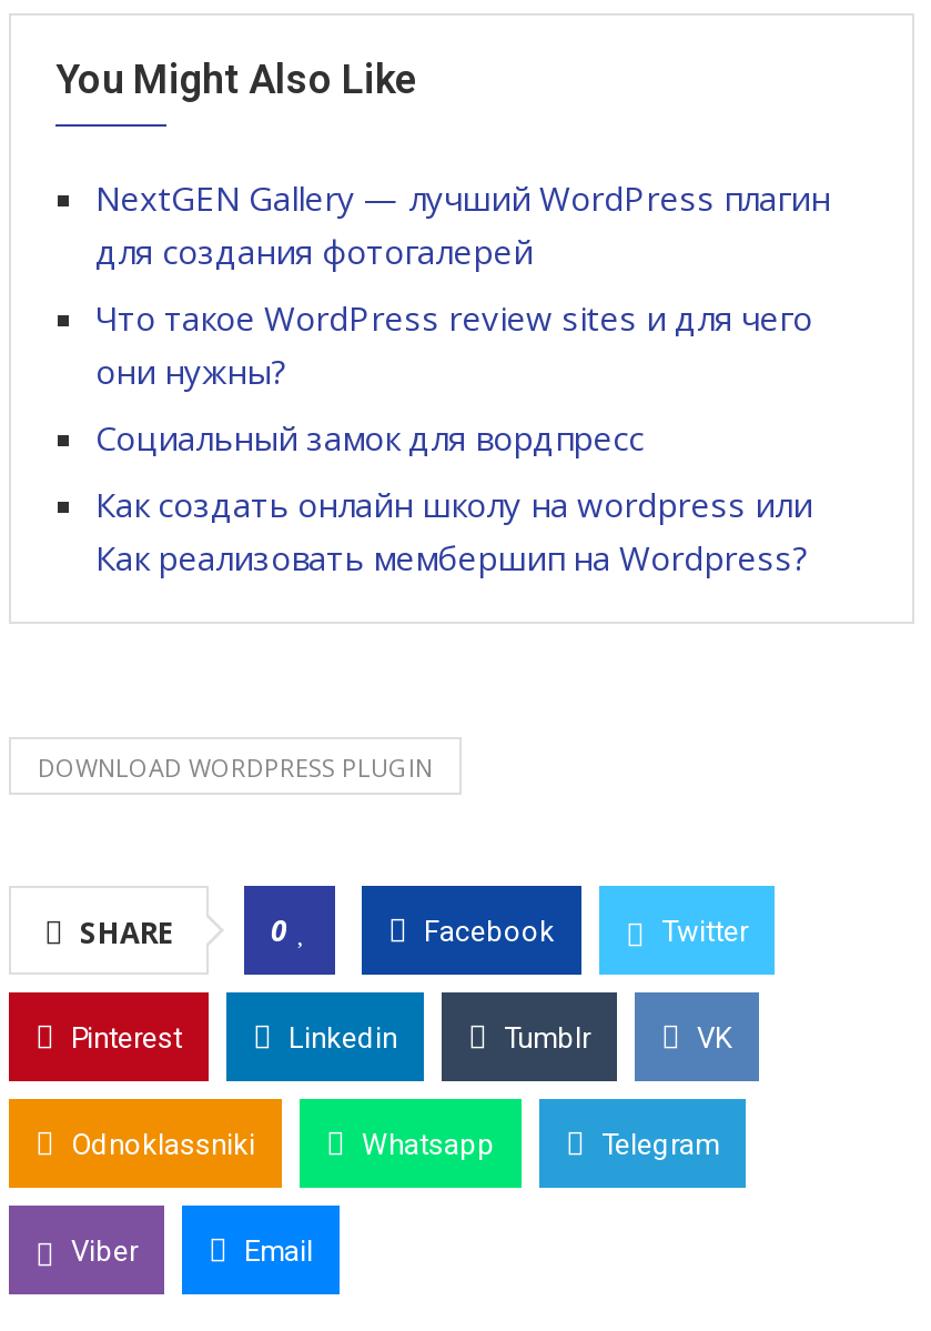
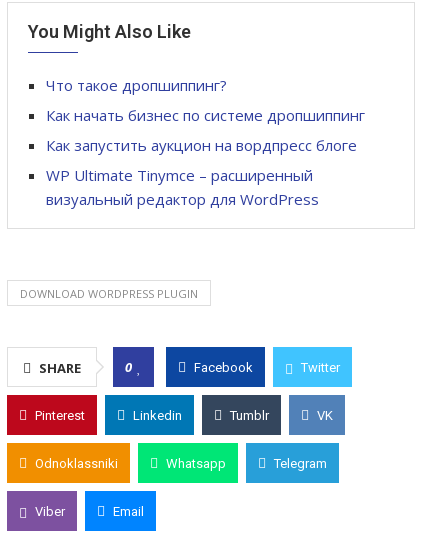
[95,176,830,274] NextGEN Gallery — лучший WordPress плагин | для создания фотогалерей -> [46,75,227,95] Что такое дропшиппинг?
[95,296,812,394] Что такое WordPress review sites и для чего | они нужны? -> [46,105,365,125] Как начать бизнес по системе дропшиппинг
[95,416,644,460] Социальный замок для вордпресс -> [46,135,357,155] Как запустить аукцион на вордпресс блоге
[95,483,812,580] Как создать онлайн школу на wordpress или | Как реализовать мембершип на Wordpress? -> [46,165,319,209] WP Ultimate Tinymce – расширенный | визуальный редактор для WordPress

